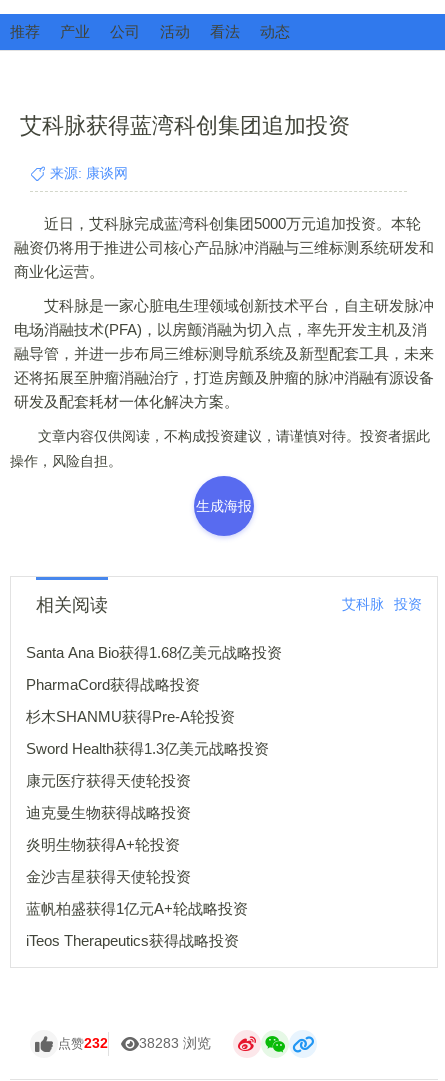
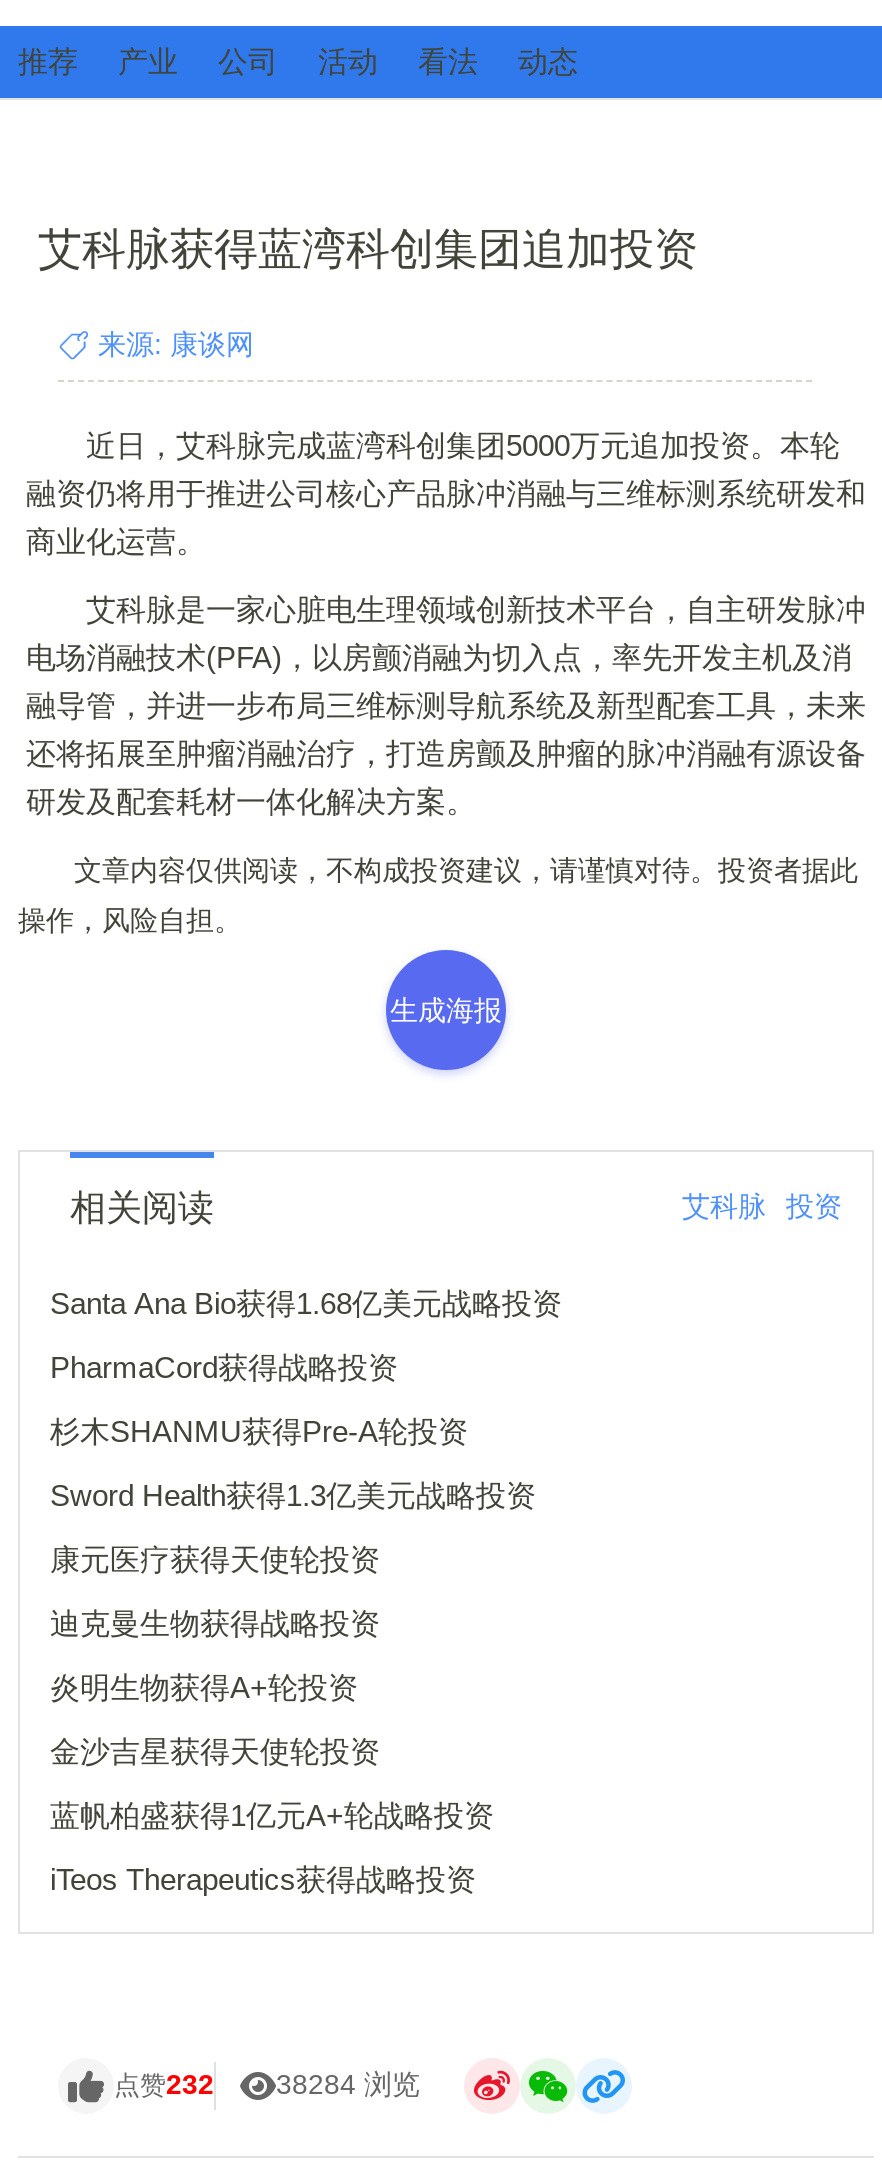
[58,1035,211,1051] 点赞232 38283 浏览 -> [114,2068,420,2100] 点赞232 38284 浏览

